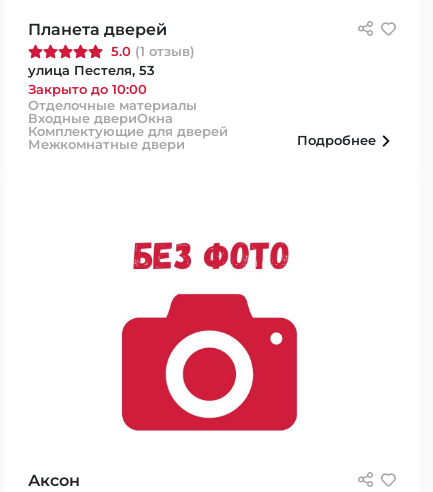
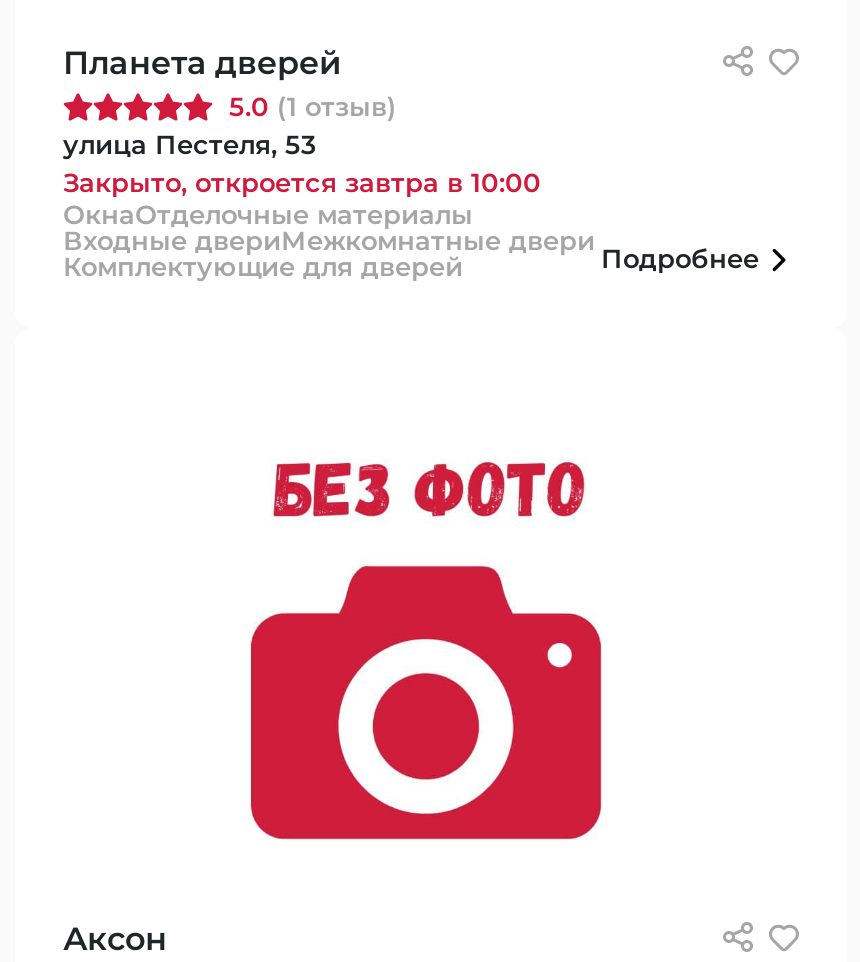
[28,81,197,126] Закрыто до 10:00 | Отделочные материалы | Входные двериОкна -> [63,165,595,255] Закрыто, откроется завтра в 10:00 | ОкнаОтделочные материалы | Входные двериМежкомнатные двери
[28,136,185,152] Межкомнатные двери -> none

